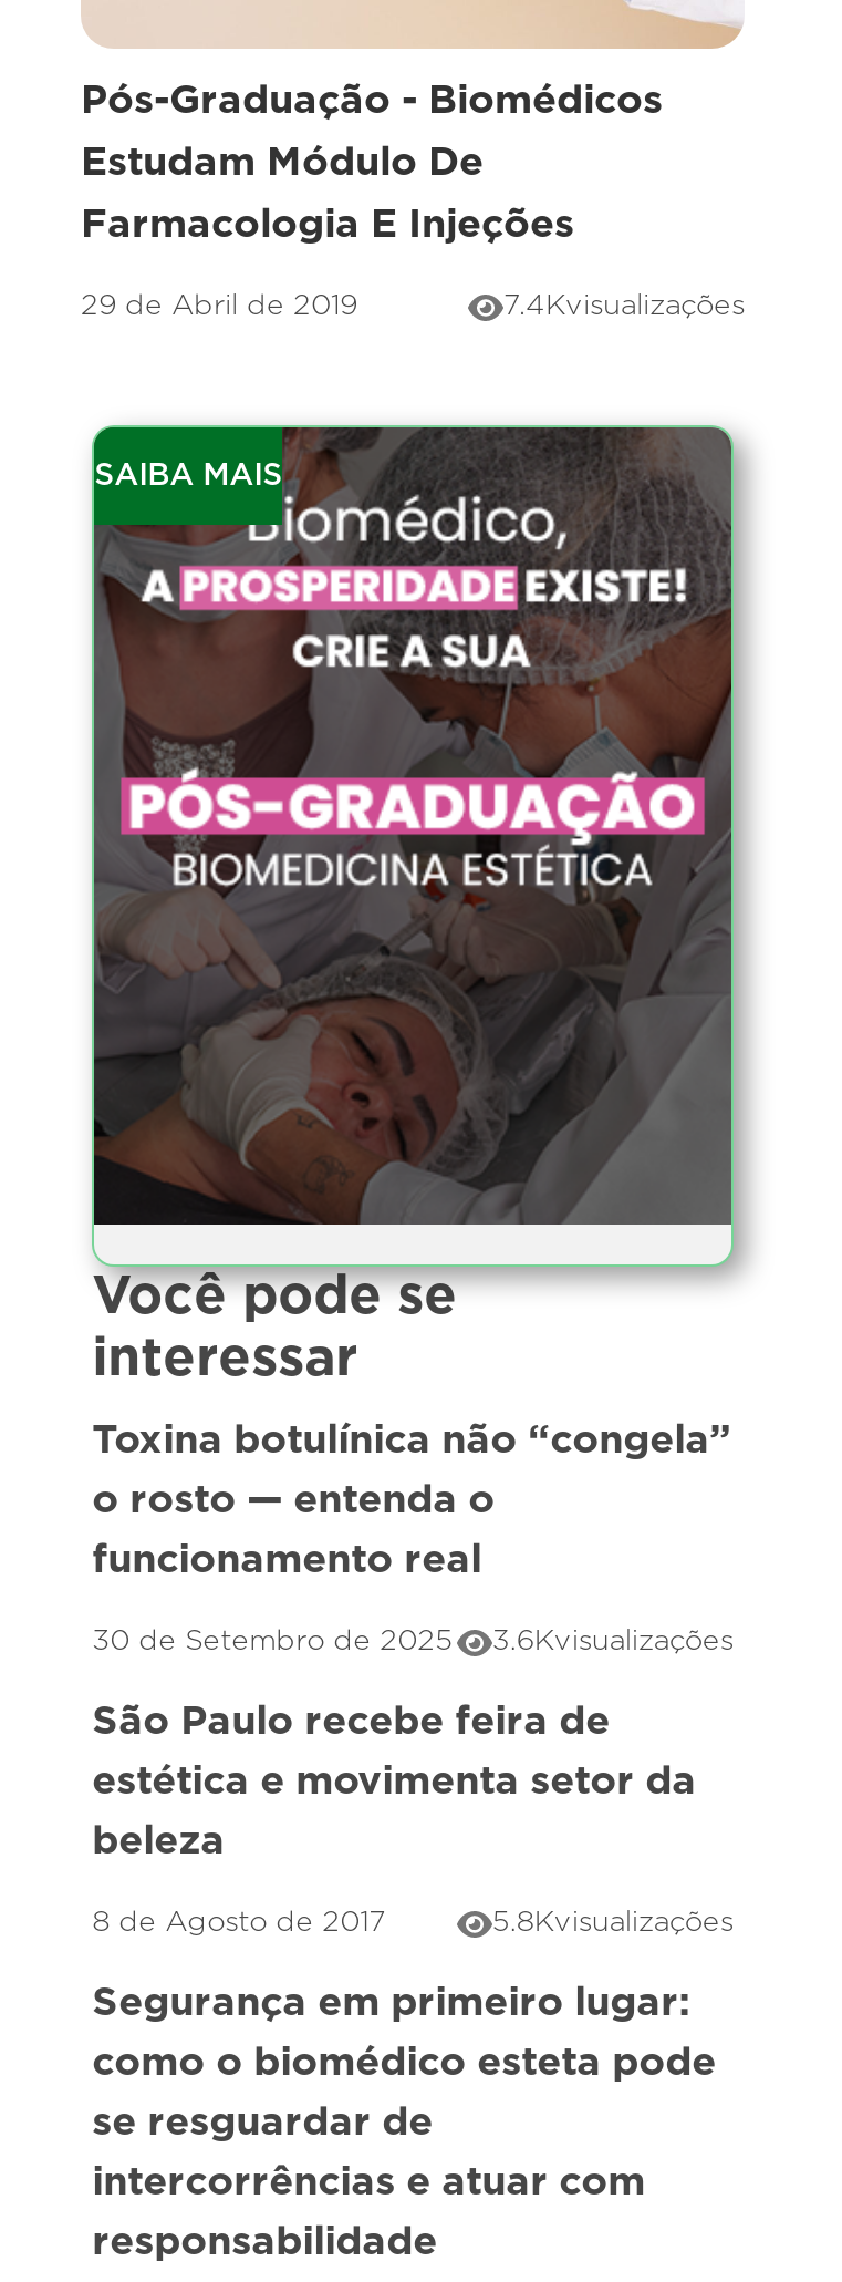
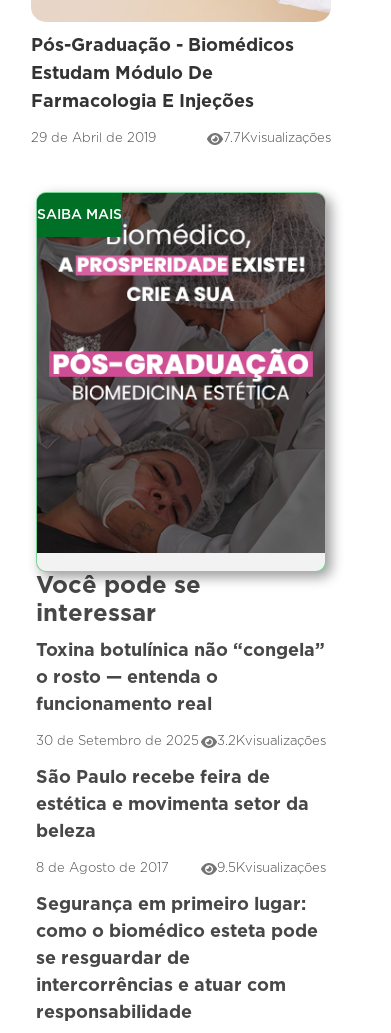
[503,292,745,321] 7.4Kvisualizações -> [223,132,331,145] 7.7Kvisualizações
[492,1628,733,1656] 3.6Kvisualizações -> [217,735,326,748] 3.2Kvisualizações
[492,1909,733,1938] 5.8Kvisualizações -> [217,862,326,875] 9.5Kvisualizações

